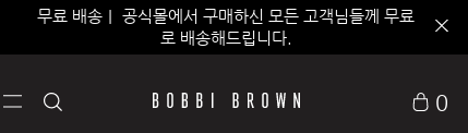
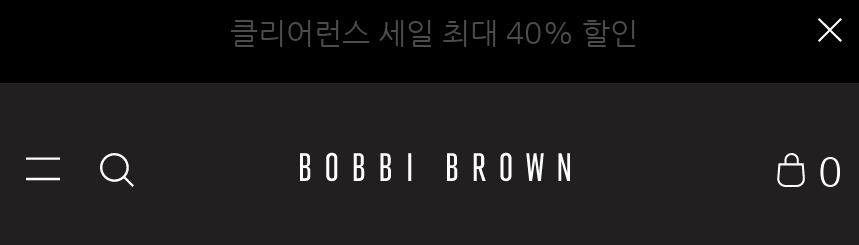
[37,7,415,47] 무료 배송｜ 공식몰에서 구매하신 모든 고객님들께 무료 | 로 배송해드립니다. -> [230,15,638,49] 클리어런스 세일 최대 40% 할인

